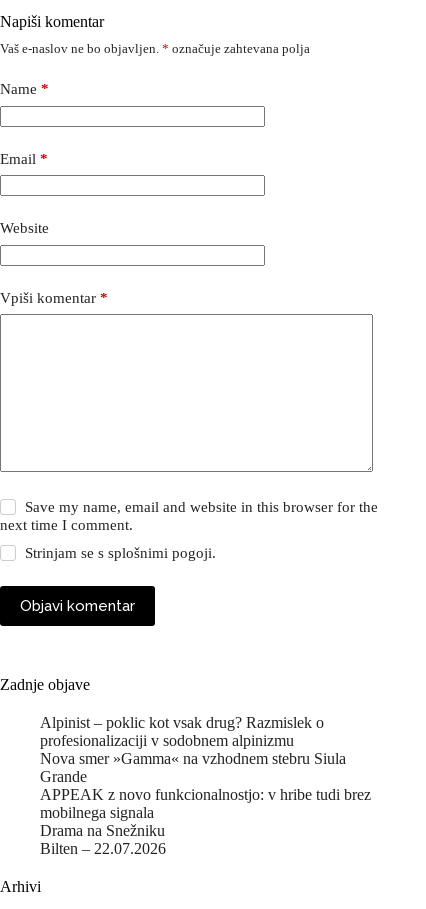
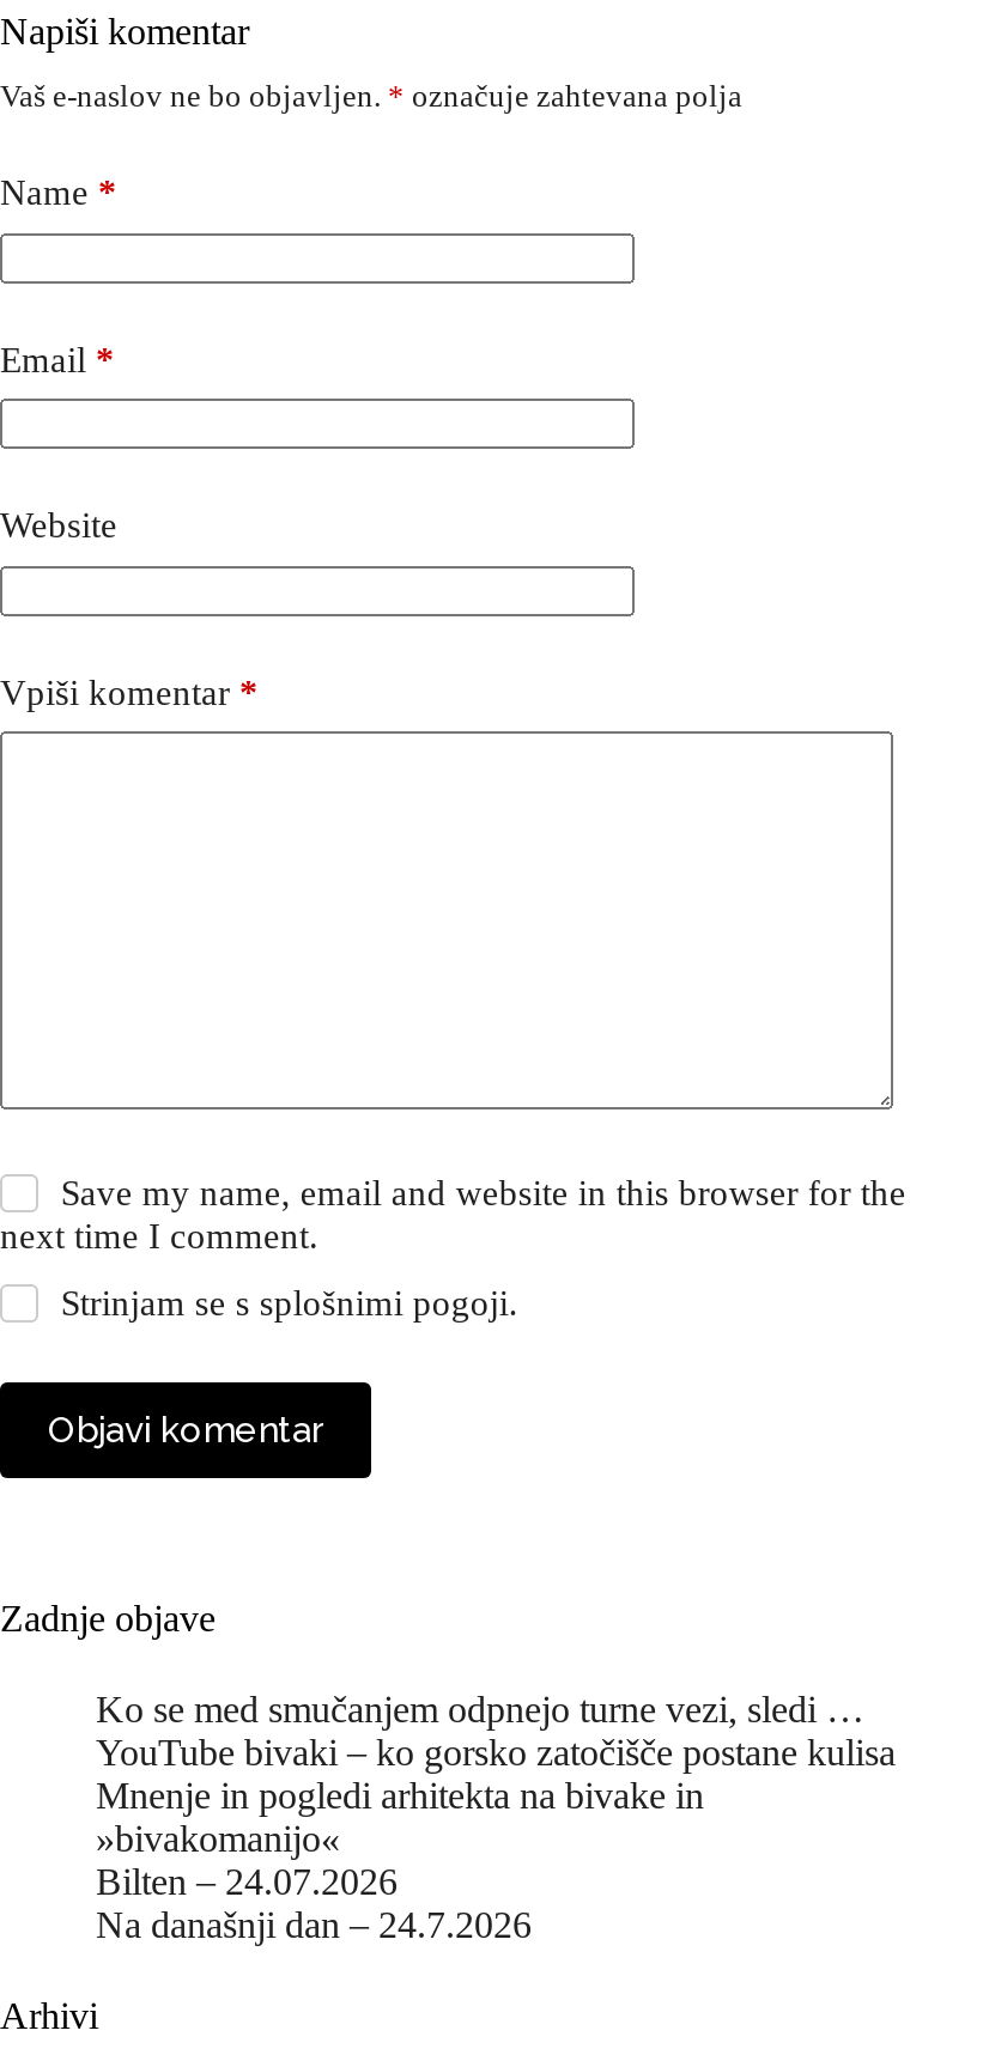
[40,714,371,857] Alpinist – poklic kot vsak drug? Razmislek o | profesionalizaciji v sodobnem alpinizmu | Nova smer »Gamma« na vzhodnem stebru Siula | Grande | APPEAK z novo funkcionalnostjo: v hribe tudi brez | mobilnega signala | Drama na Snežniku | Bilten – 22.07.2026 -> [96,1690,896,1946] Ko se med smučanjem odpnejo turne vezi, sledi … | YouTube bivaki – ko gorsko zatočišče postane kulisa | Mnenje in pogledi arhitekta na bivake in | »bivakomanijo« | Bilten – 24.07.2026 | Na današnji dan – 24.7.2026

